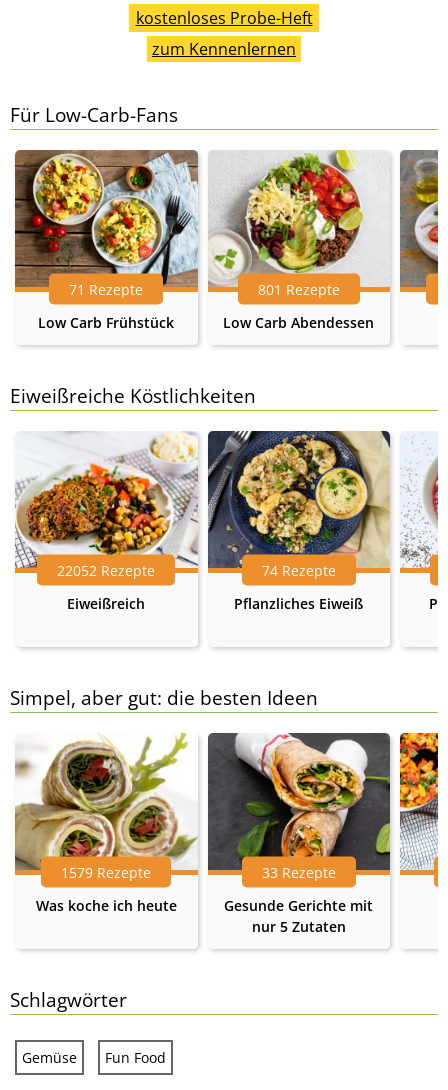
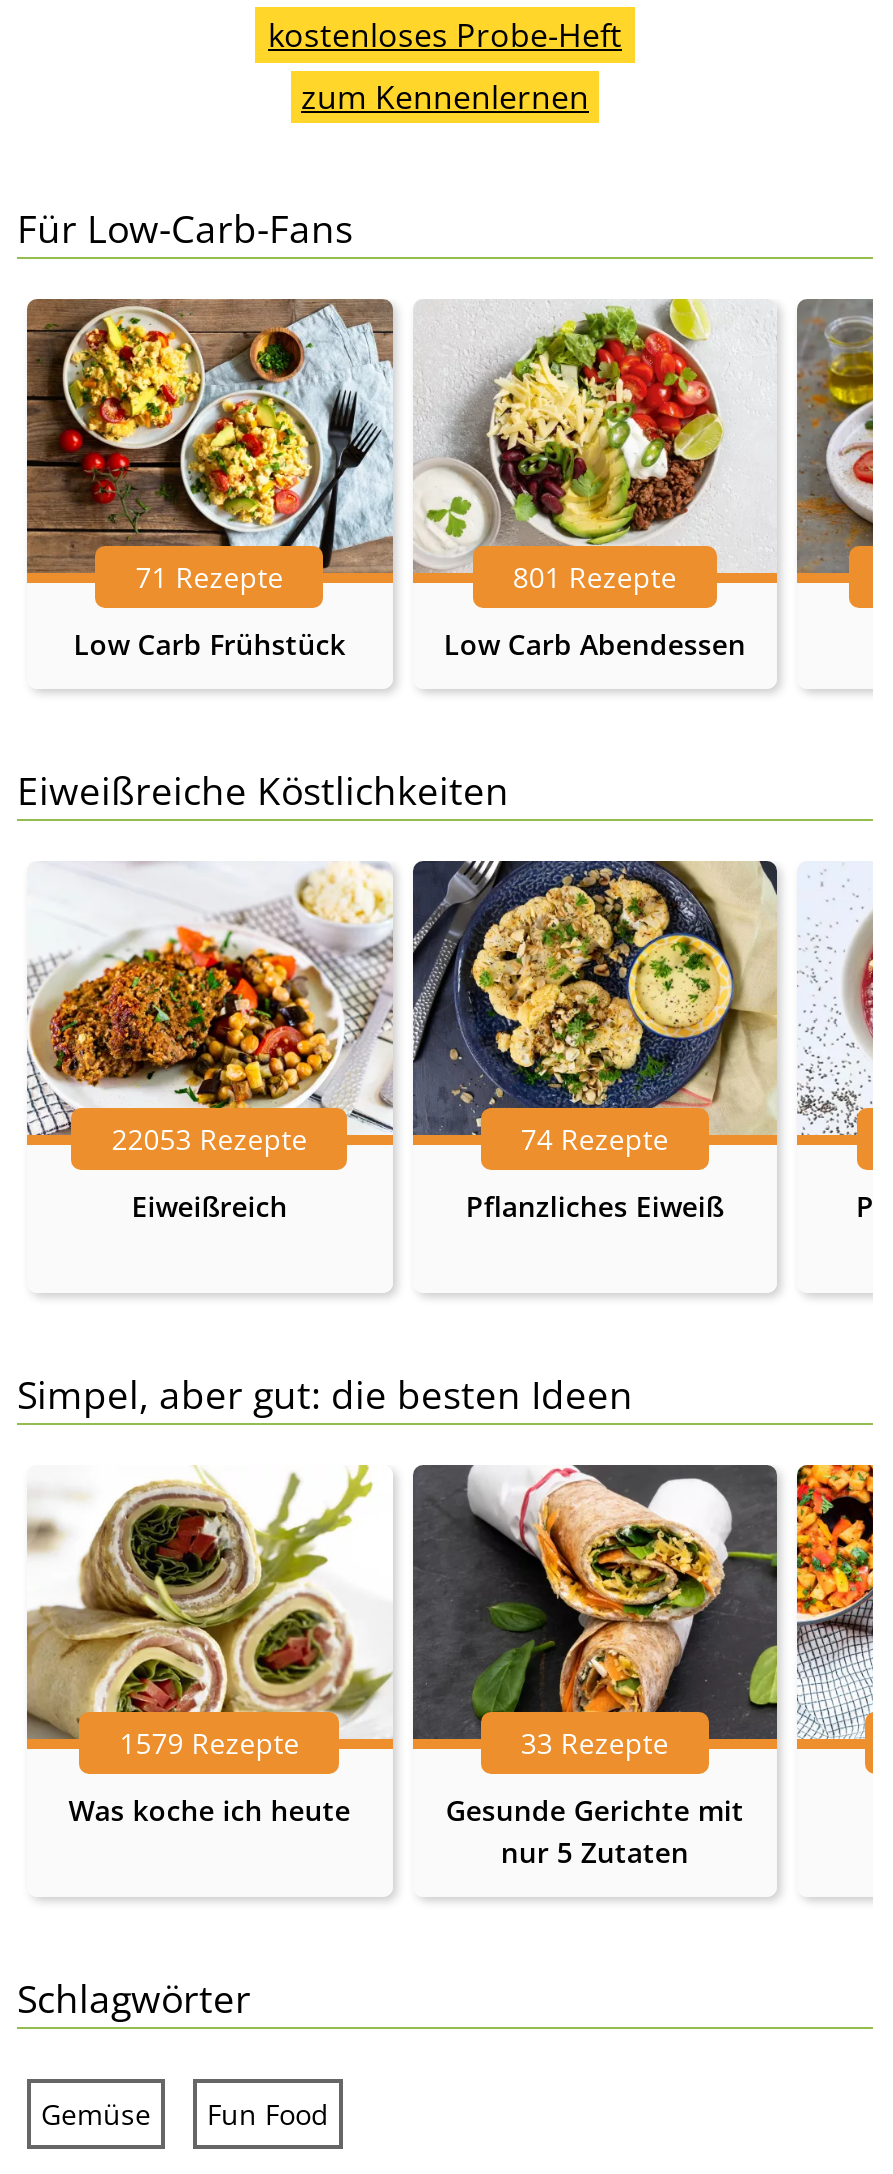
[57,561,155,580] 22052 Rezepte -> [112,1121,308,1159] 22053 Rezepte

